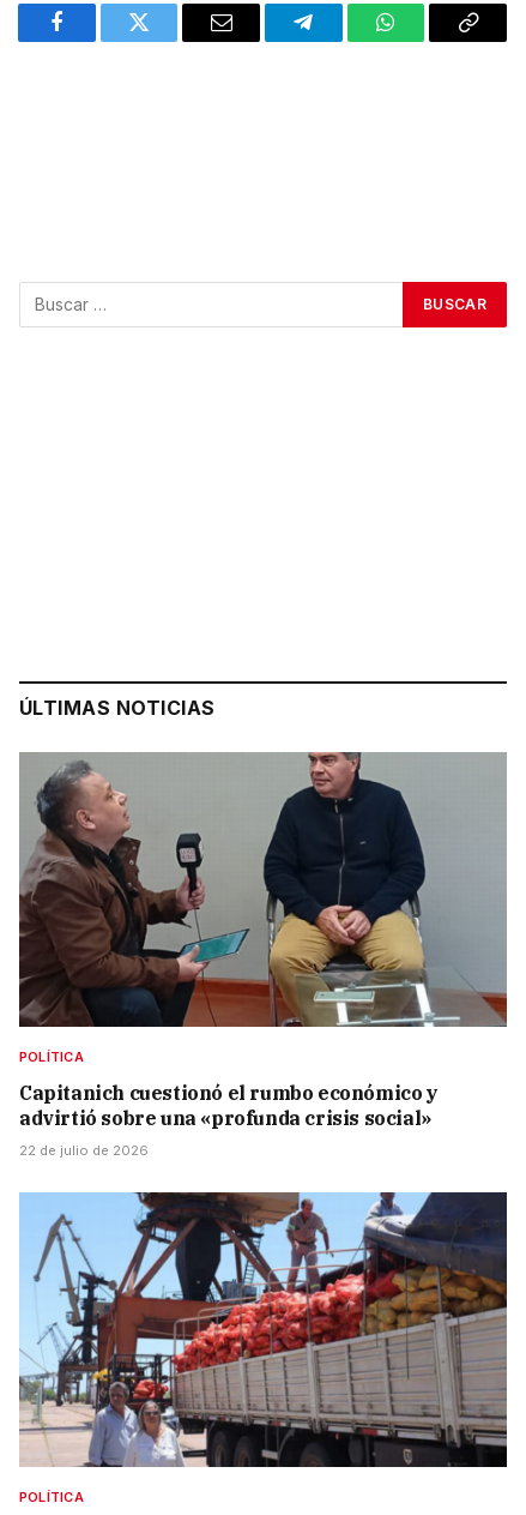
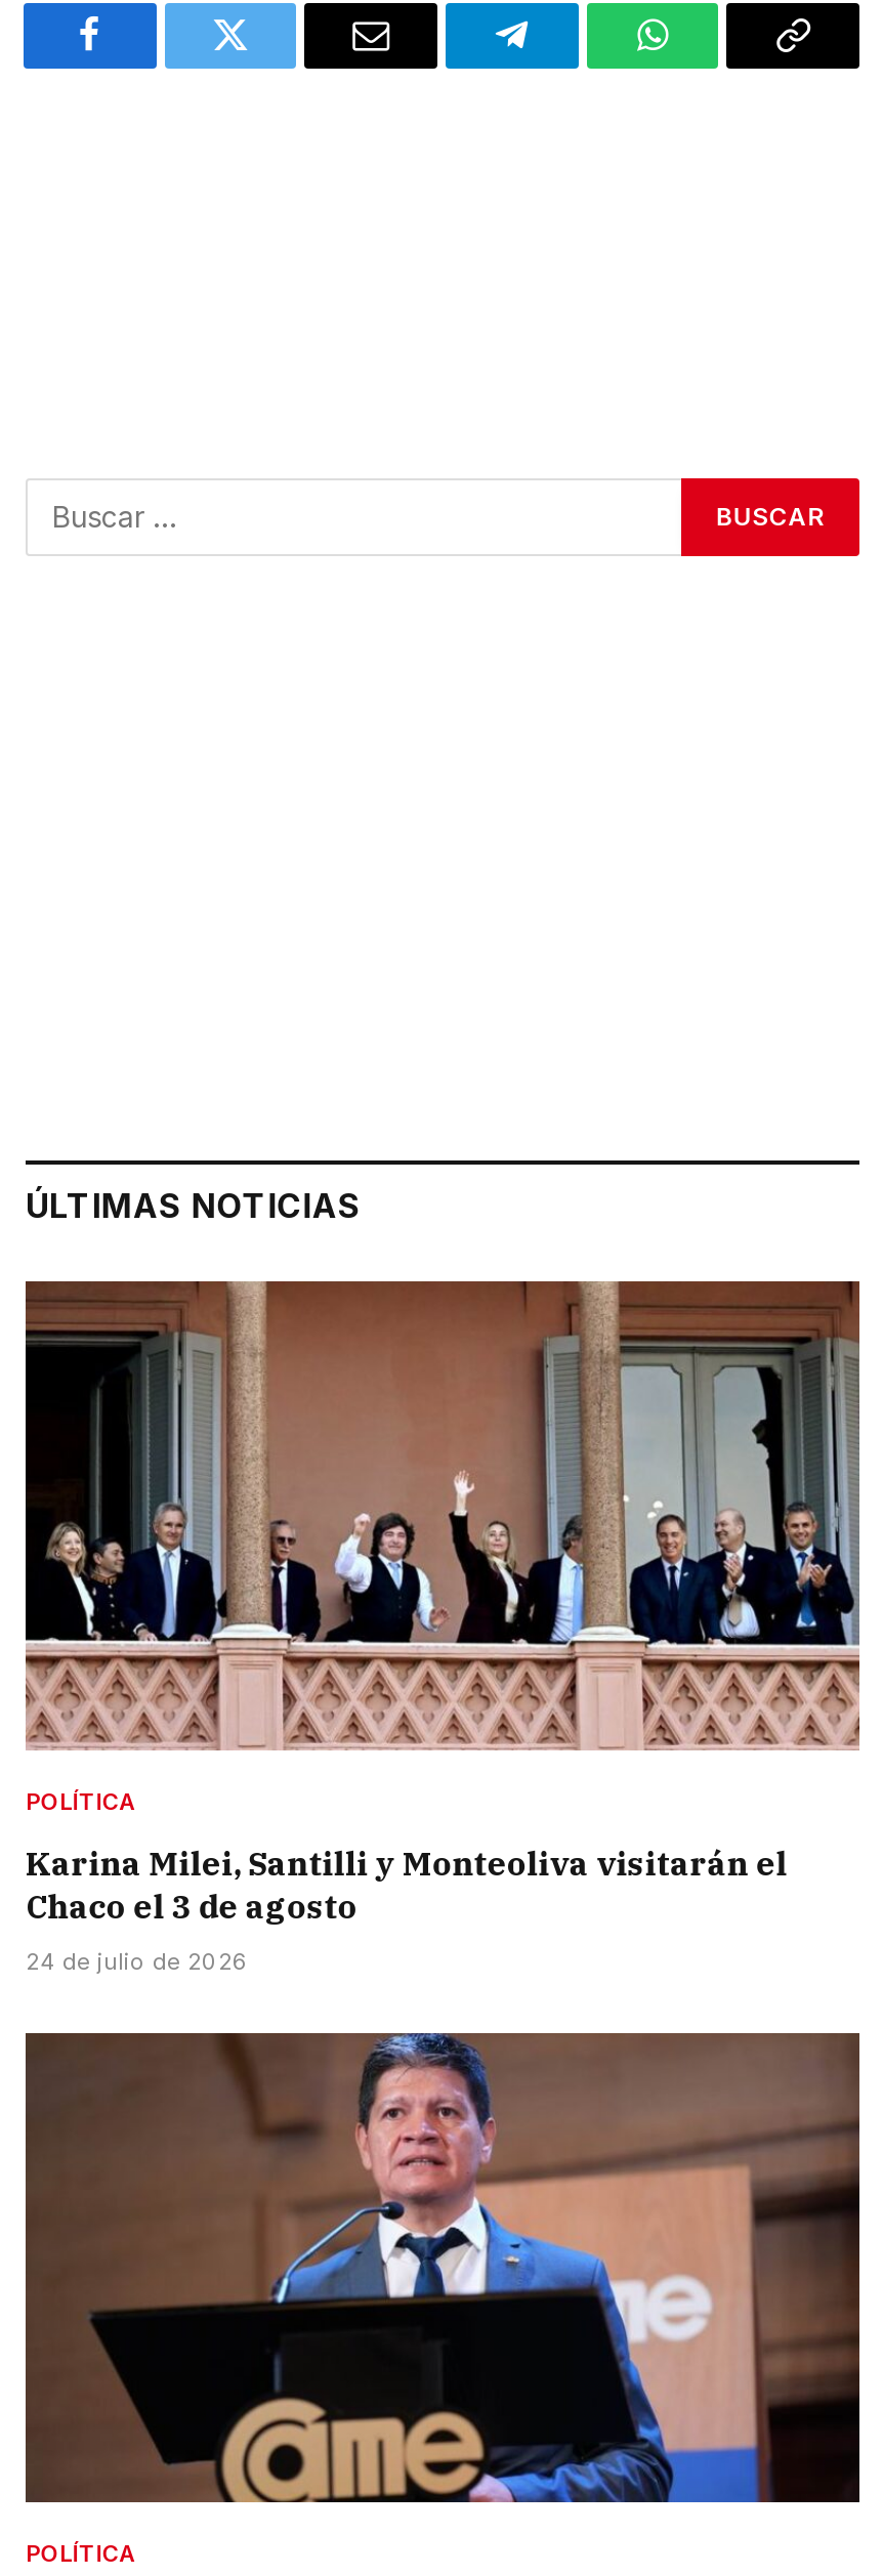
[18,752,507,1028] [image] -> [24,1281,861,1750] [image]
[19,1080,438,1130] Capitanich cuestionó el rumbo económico y | advirtió sobre una «profunda crisis social» -> [26,1842,787,1926] Karina Milei, Santilli y Monteoliva visitarán el | Chaco el 3 de agosto
[19,1142,149,1158] 22 de julio de 2026 -> [26,1946,249,1975] 24 de julio de 2026
[19,1191,508,1468] [image] -> [24,2031,859,2504] [image]

